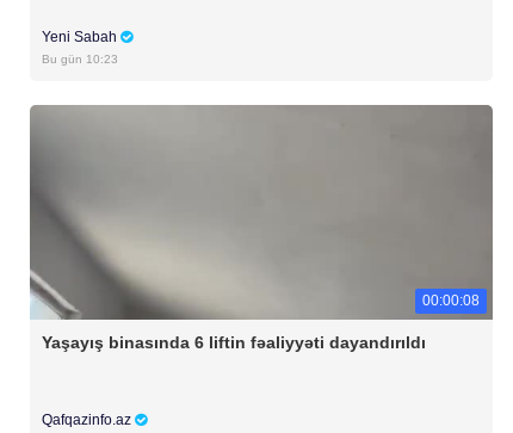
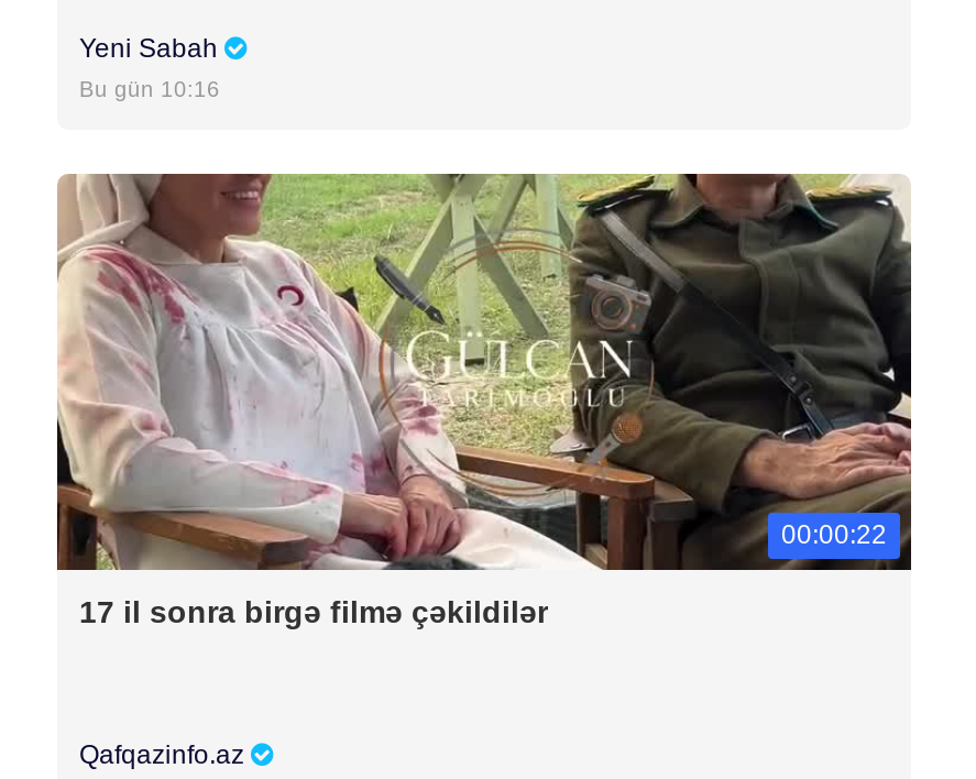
[42,52,118,66] Bu gün 10:23 -> [79,77,220,101] Bu gün 10:16
[29,104,494,321] [image] | 00:00:08 -> [55,174,911,572] [image] | 00:00:22
[42,333,426,352] Yaşayış binasında 6 liftin fəaliyyəti dayandırıldı -> [79,594,548,629] 17 il sonra birgə filmə çəkildilər

